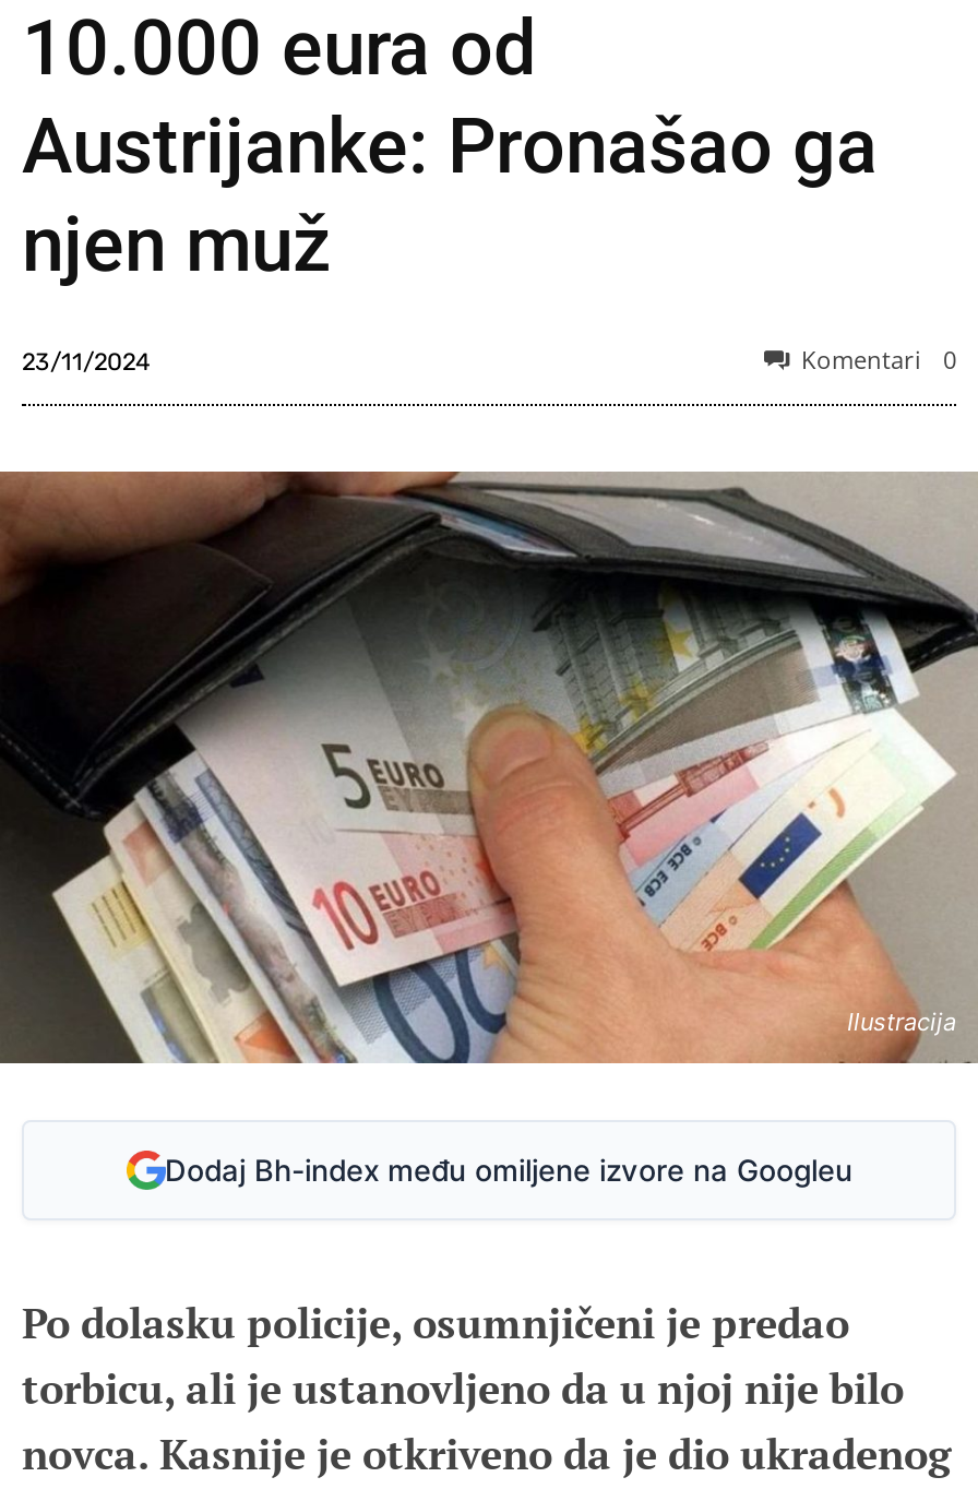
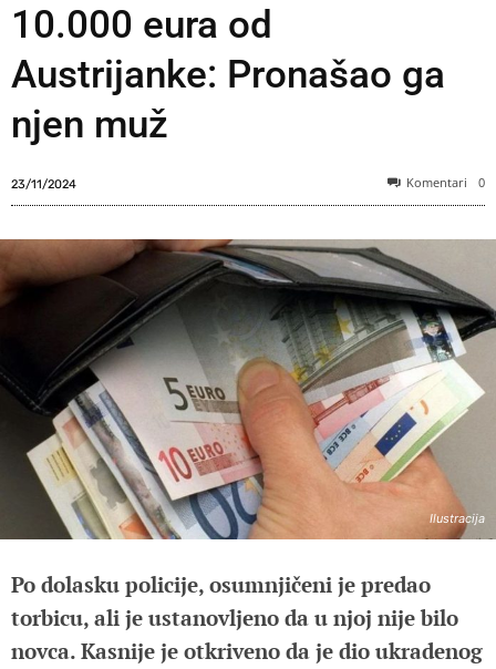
[165,1152,852,1187] Dodaj Bh-index među omiljene izvore na Googleu -> none

